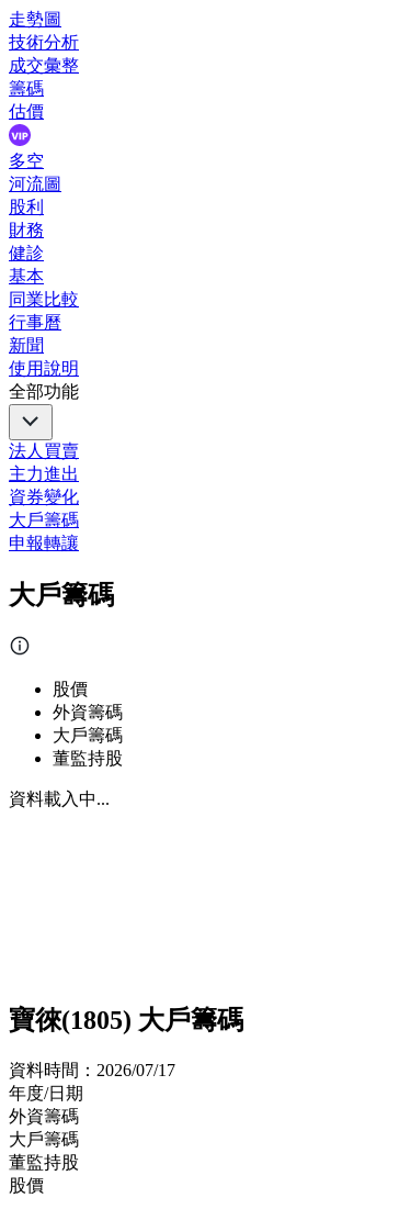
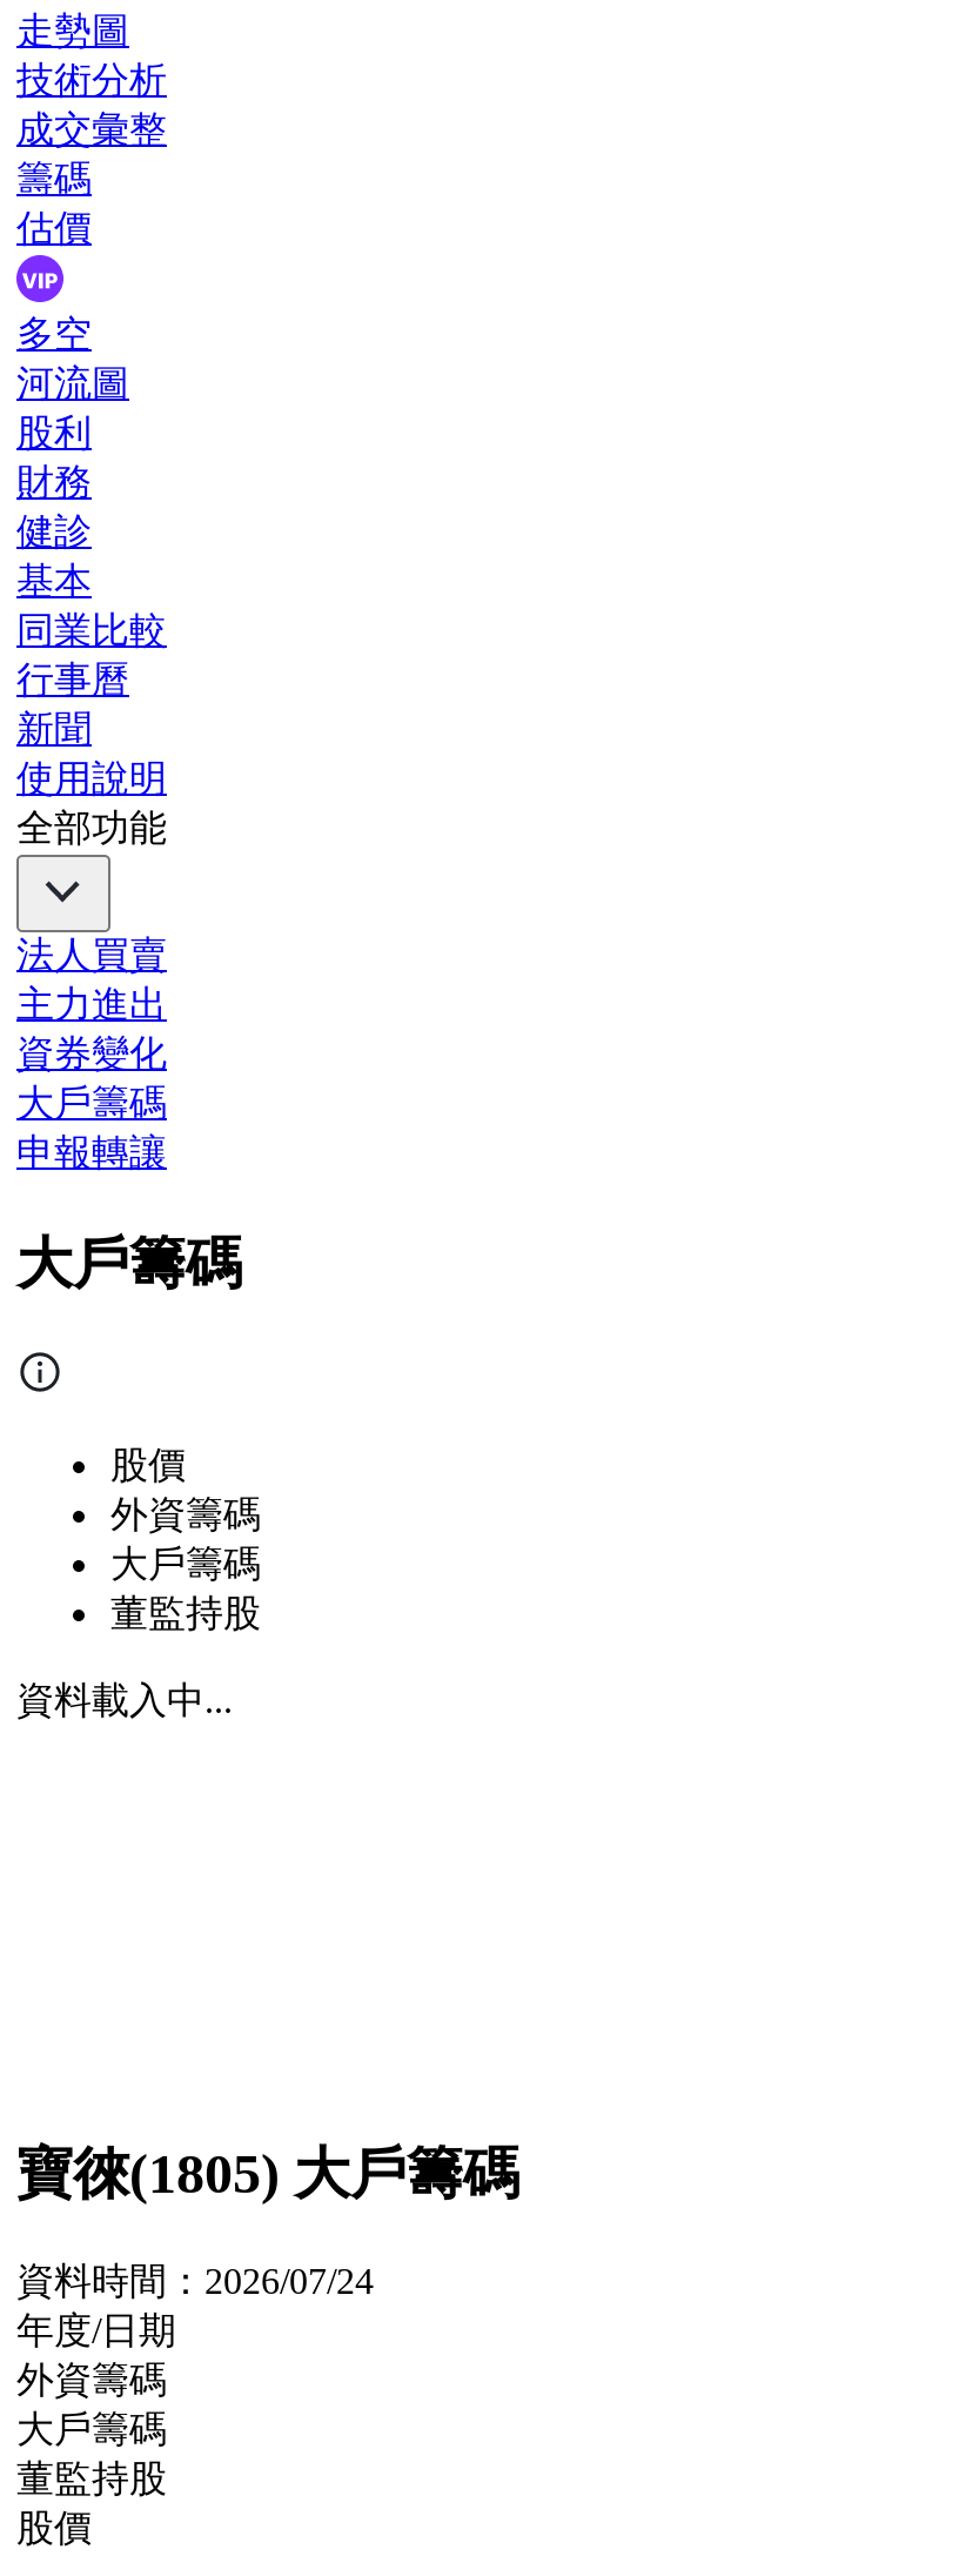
[9,1061,175,1079] 資料時間：2026/07/17 -> [16,2261,374,2301] 資料時間：2026/07/24

